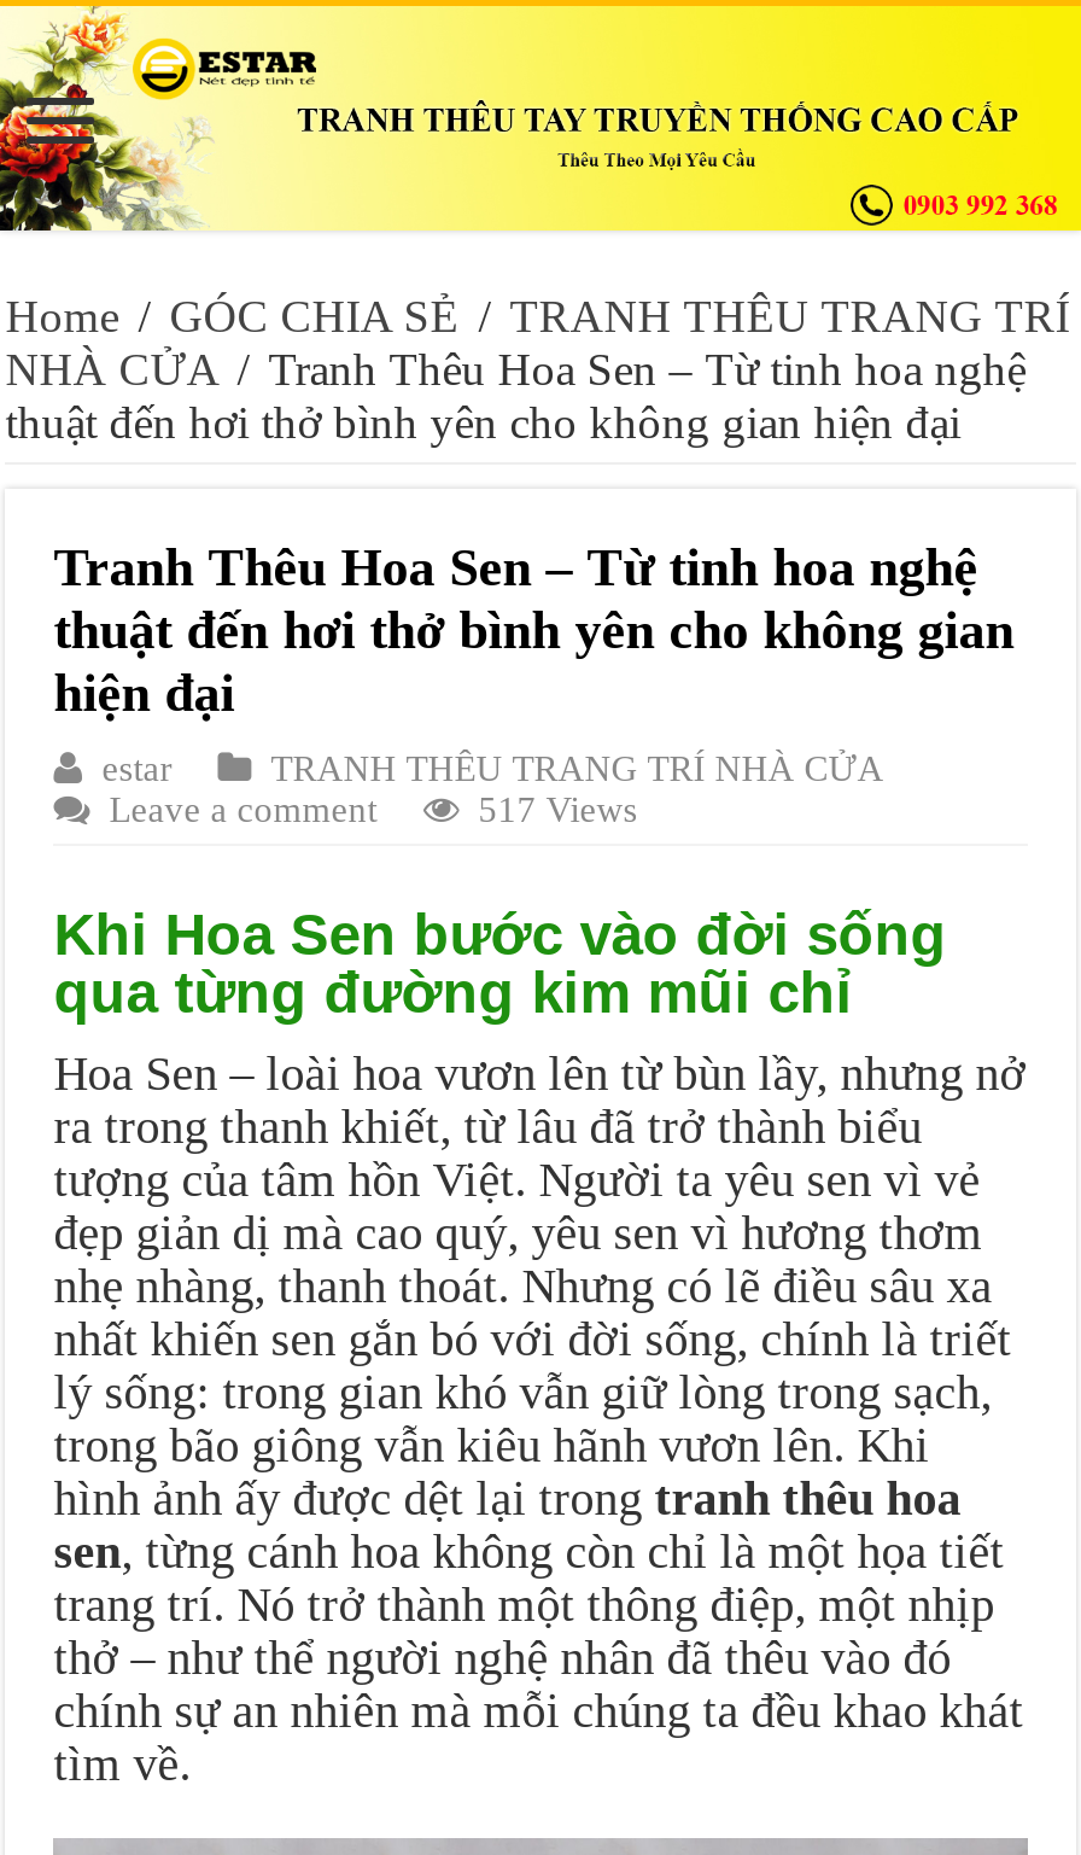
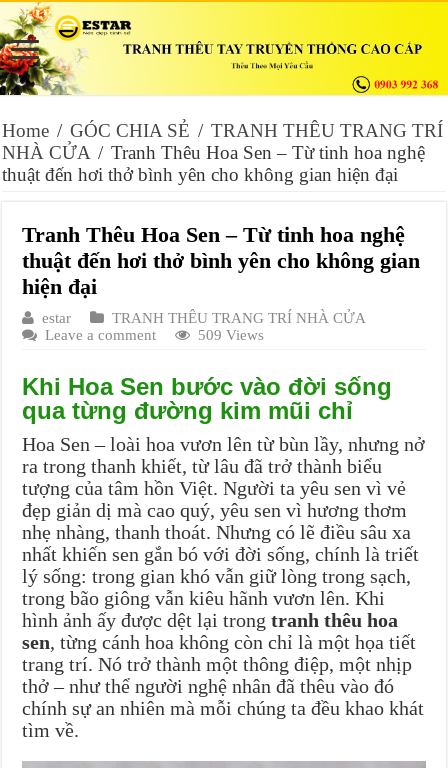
[478,791,638,830] 517 Views -> [198,327,264,343] 509 Views

